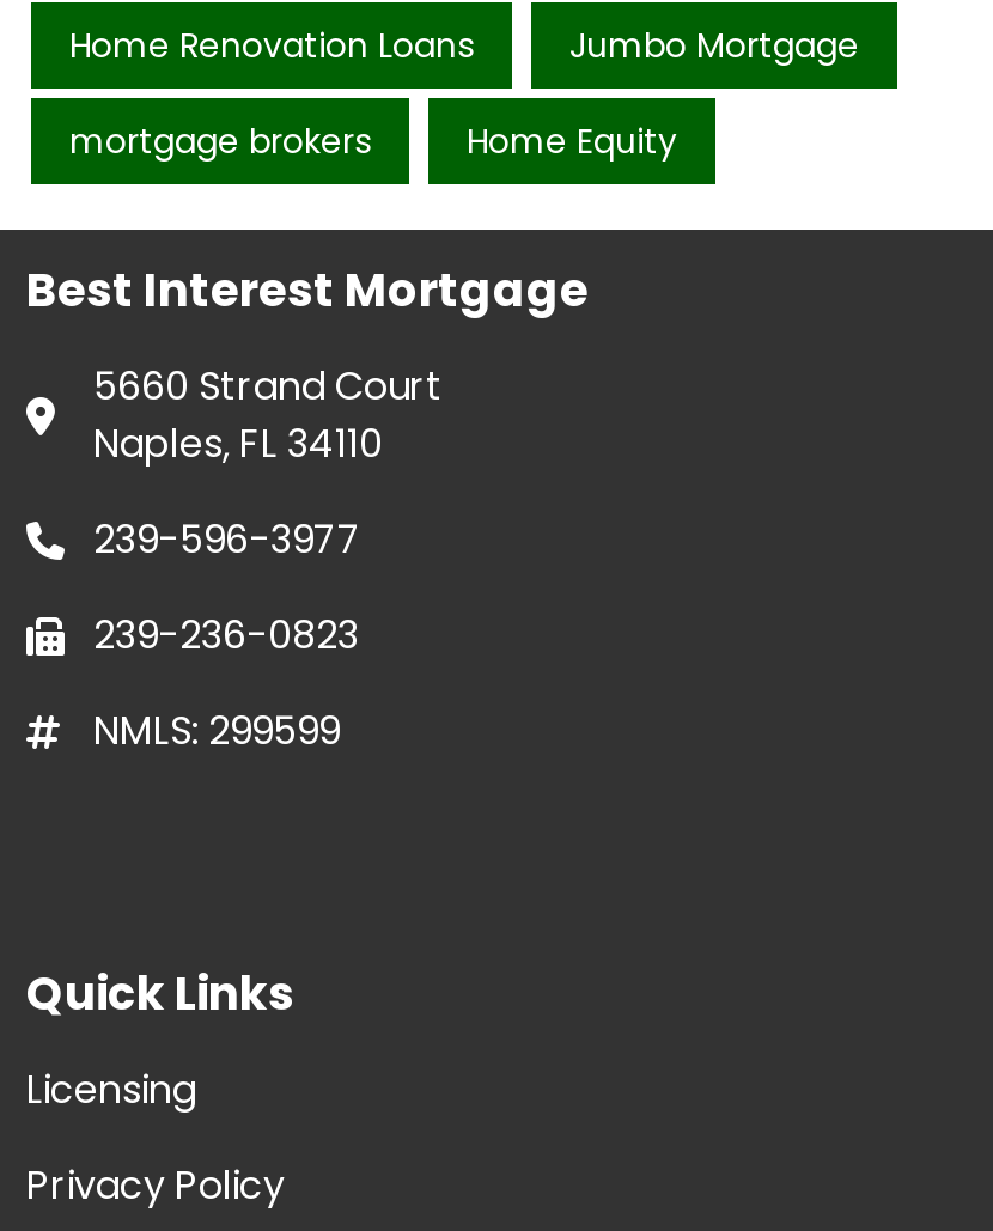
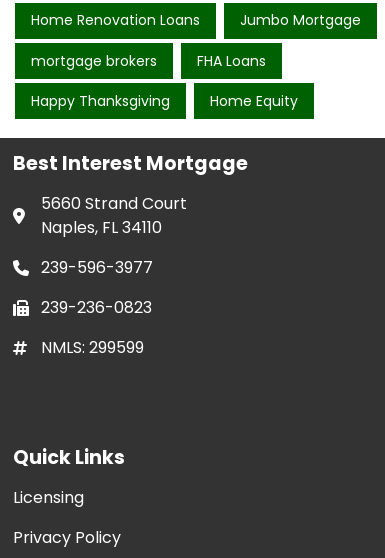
none -> [31,51,266,111] FHA Loans | Happy Thanksgiving

